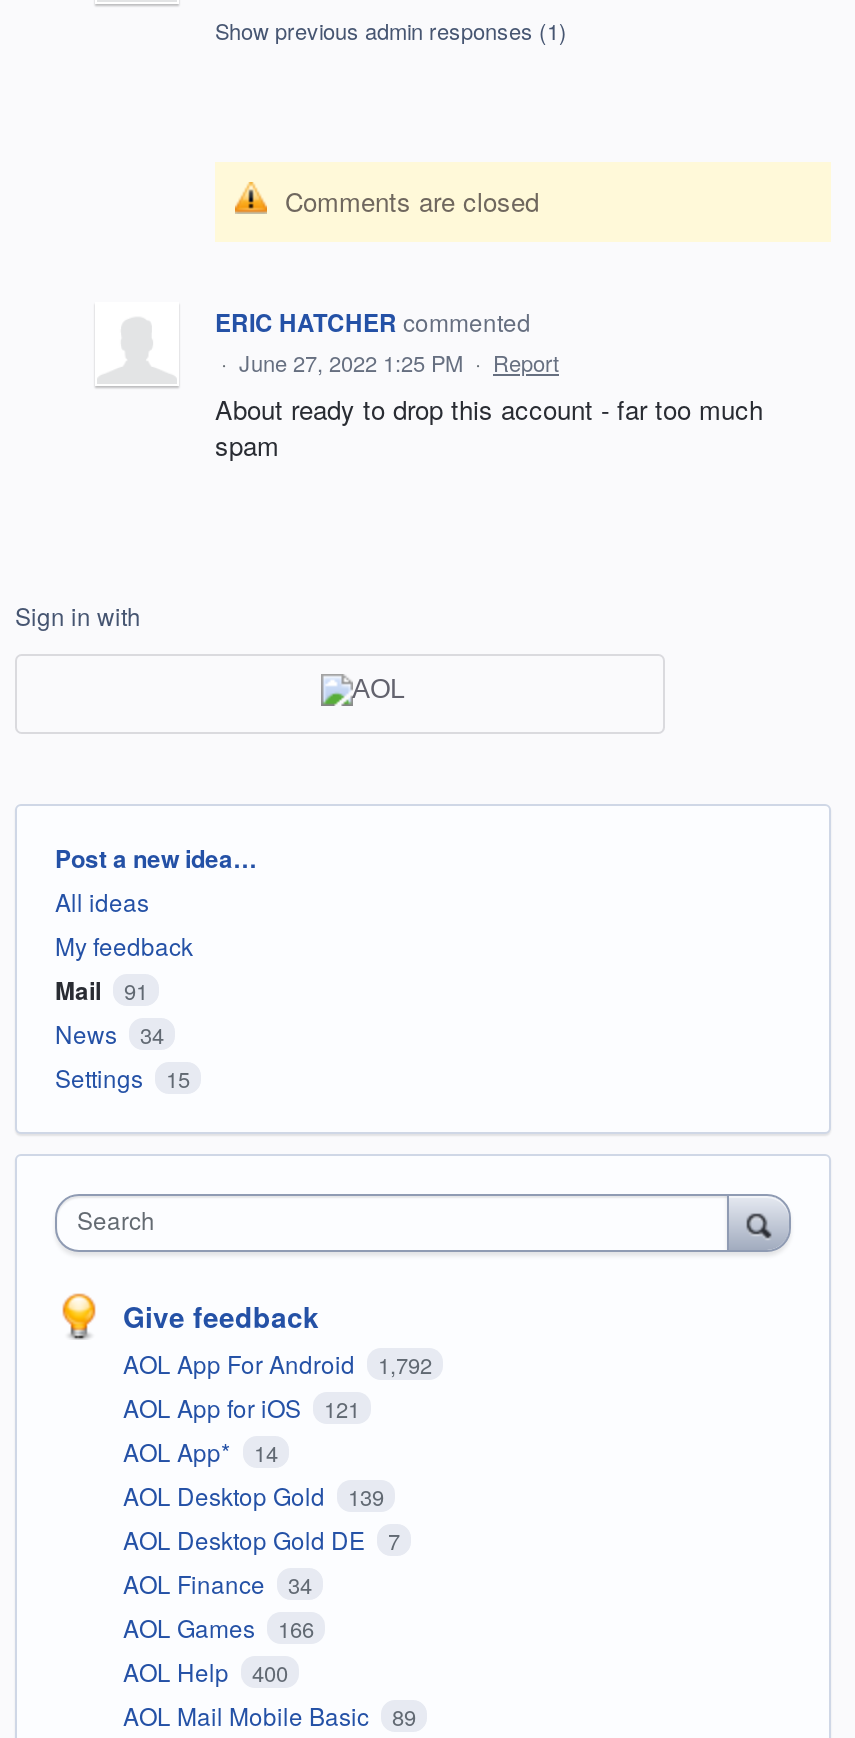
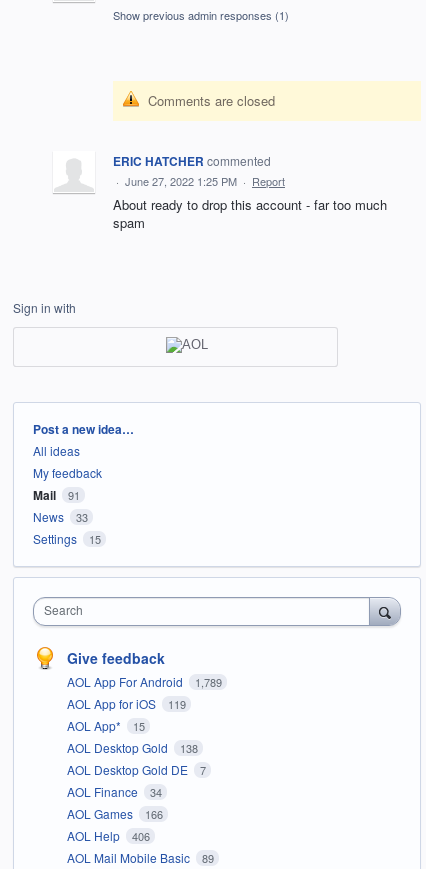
[55,1015,164,1049] News 34 -> [33,508,87,525] News 33
[123,1345,432,1379] AOL App For Android 1,792 -> [67,673,221,690] AOL App For Android 1,789
[123,1389,360,1423] AOL App for iOS 121 -> [67,695,185,712] AOL App for iOS 119
[123,1433,278,1467] AOL App* 14 -> [67,717,144,734] AOL App* 15
[123,1477,384,1511] AOL Desktop Gold 139 -> [67,739,197,756] AOL Desktop Gold 138
[123,1653,288,1687] AOL Help 400 -> [67,827,149,844] AOL Help 406

